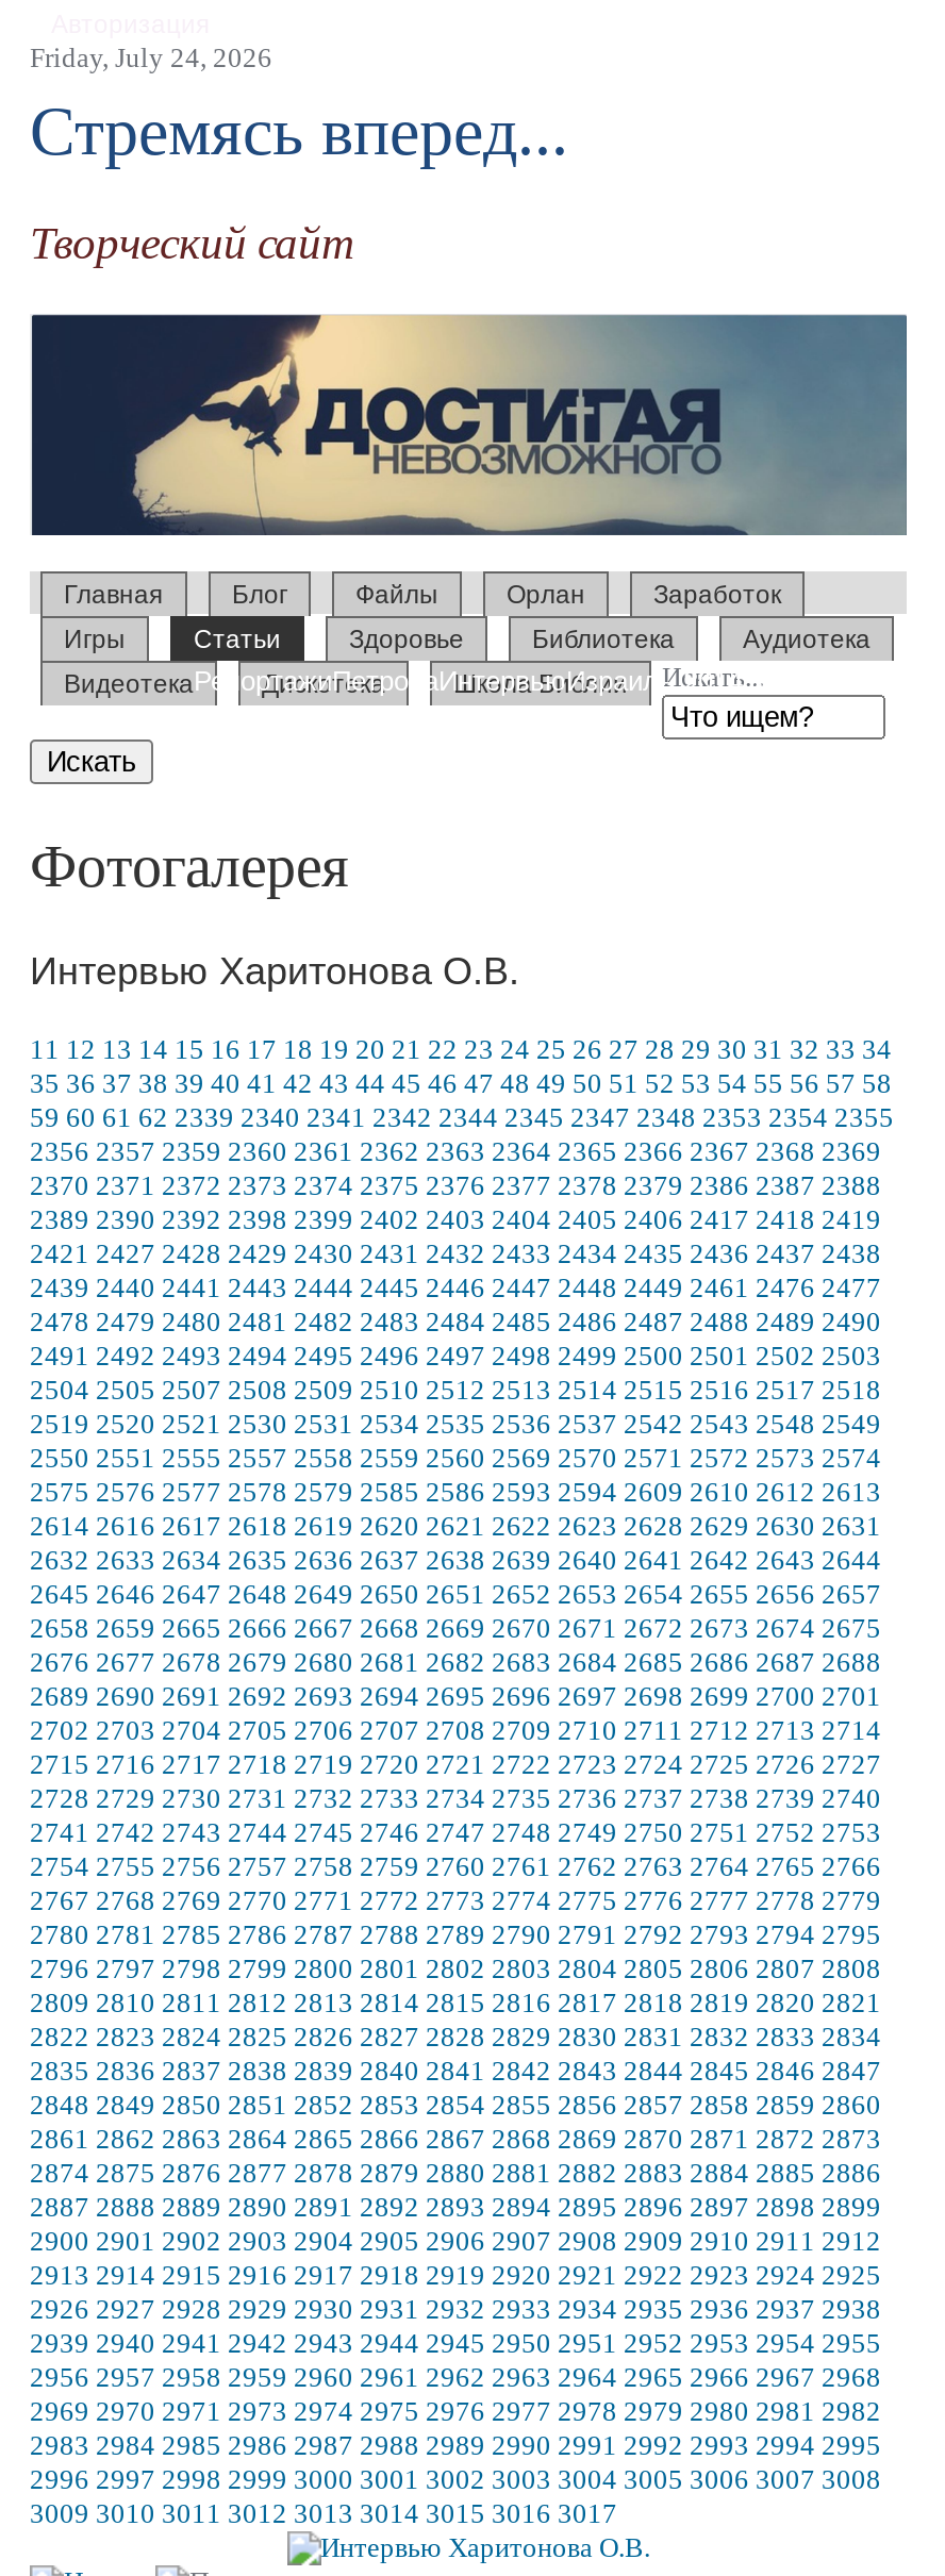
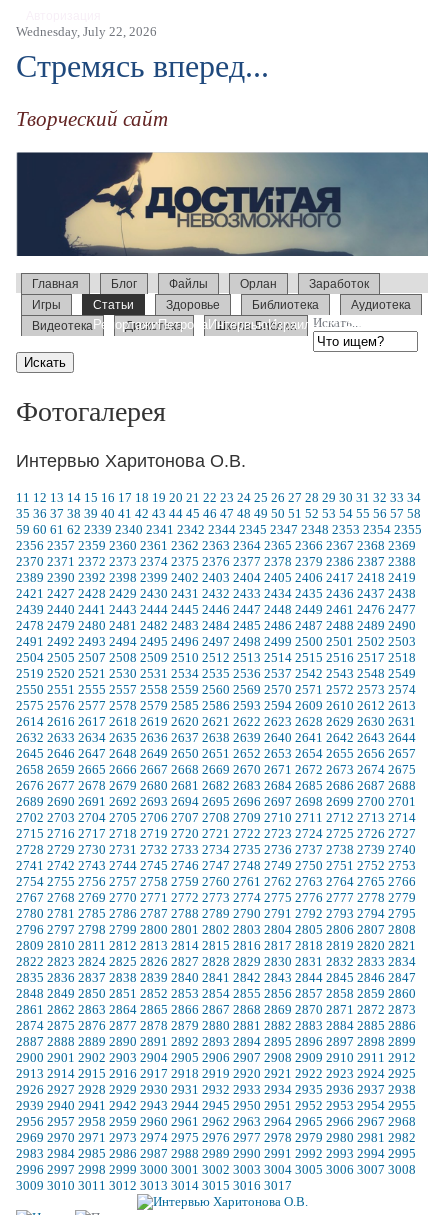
[30,41,272,73] Friday, July 24, 2026 -> [16,24,157,39] Wednesday, July 22, 2026

